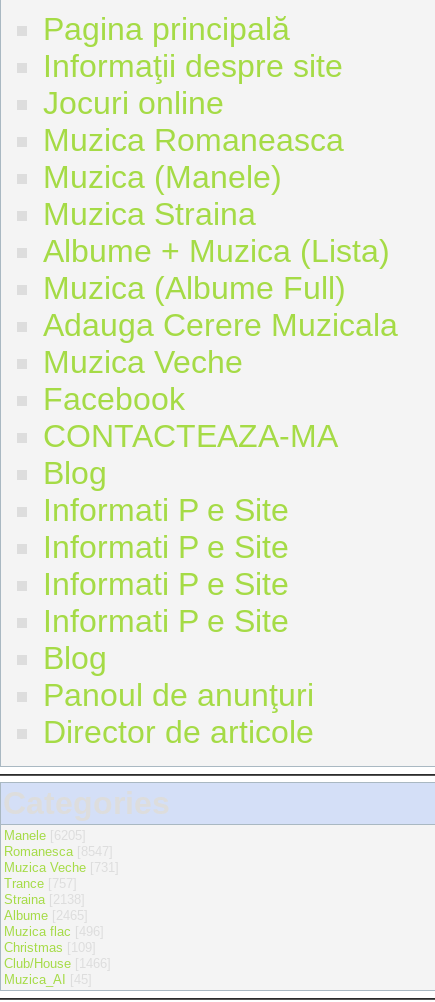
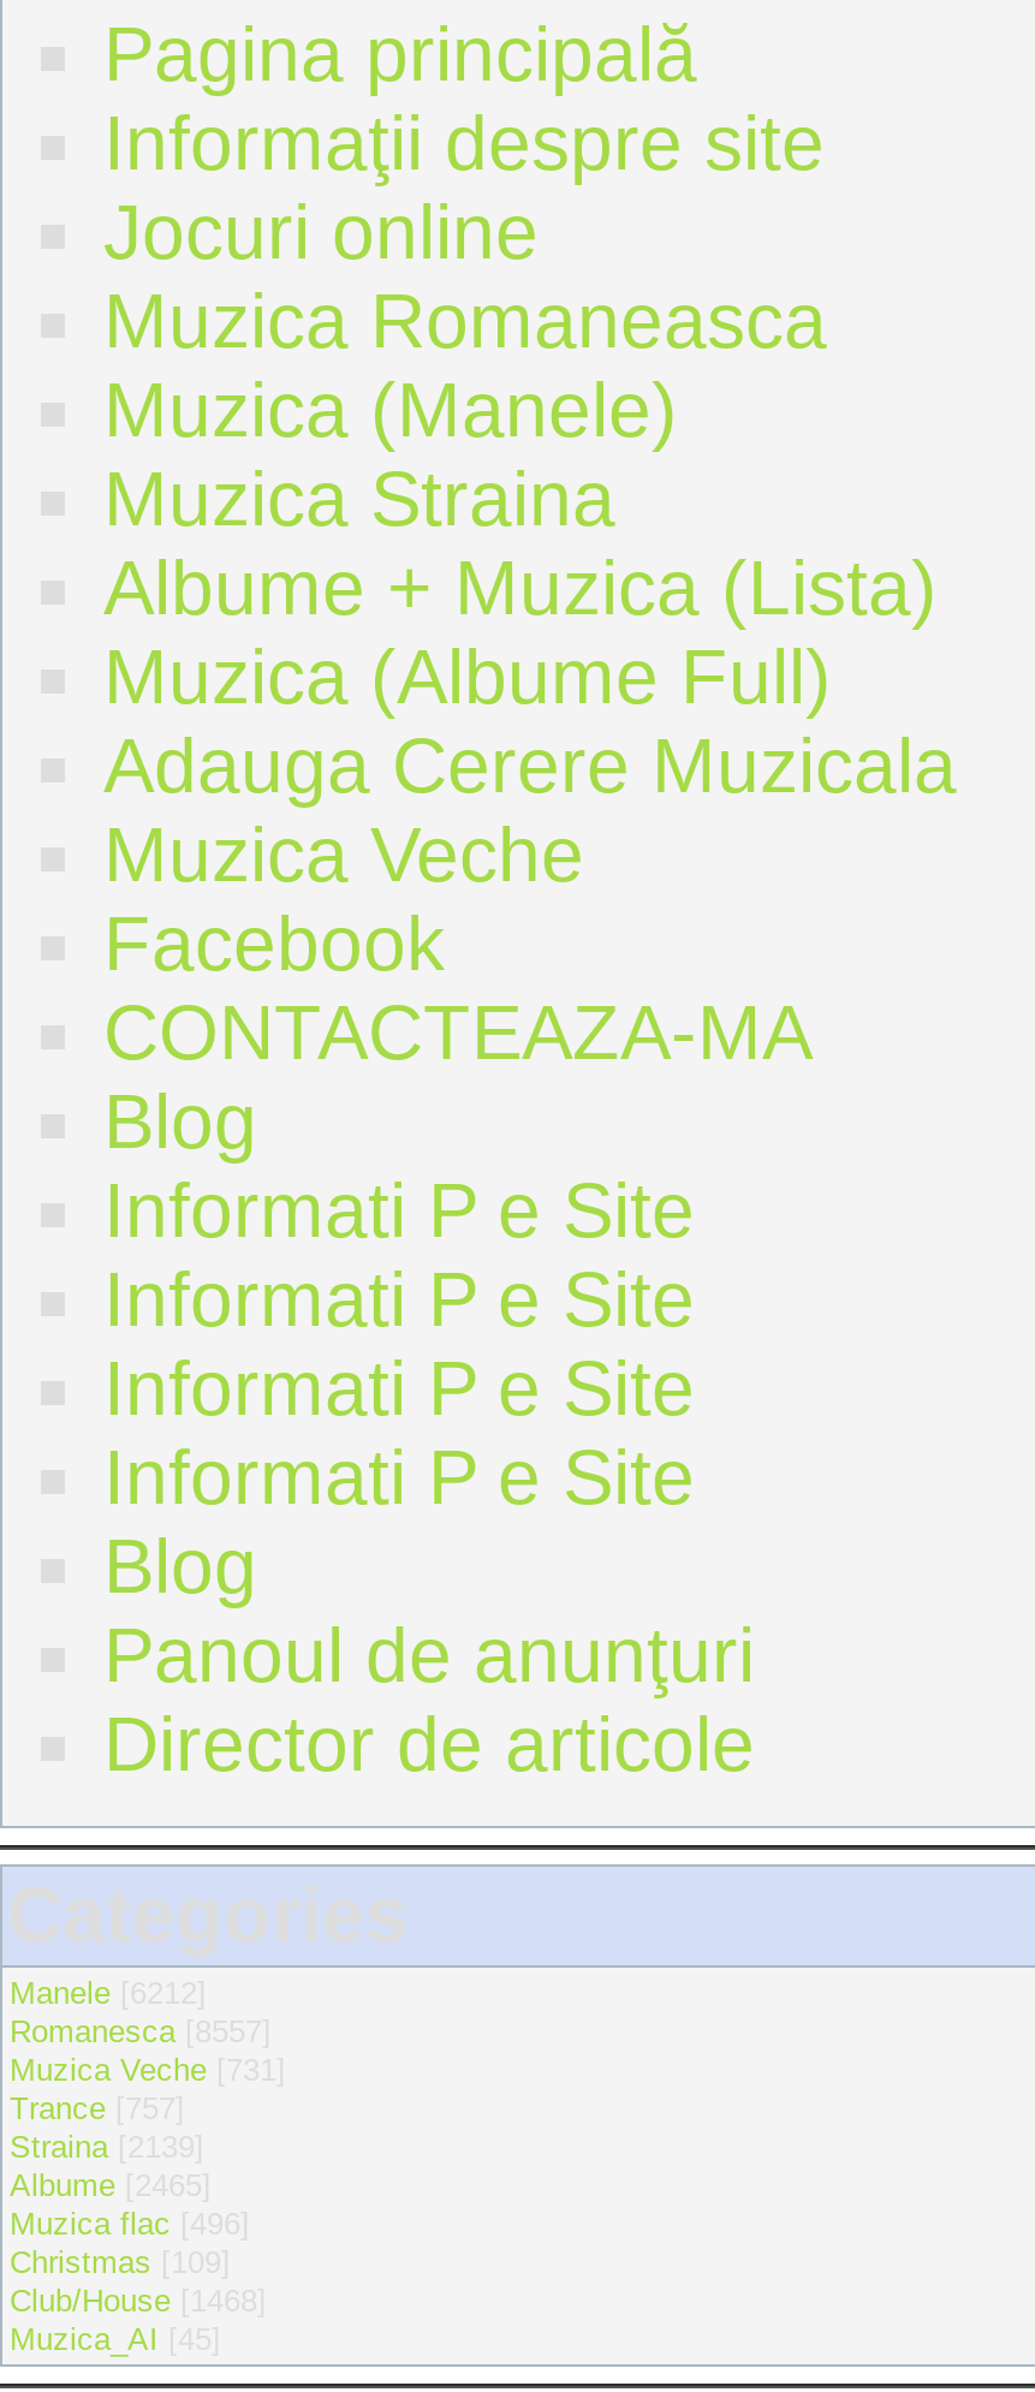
[4,828,86,843] Manele [6205] -> [10,1975,207,2011] Manele [6212]
[4,844,113,859] Romanesca [8547] -> [10,2013,272,2049] Romanesca [8557]
[4,892,85,907] Straina [2138] -> [10,2129,204,2165] Straina [2139]
[4,956,111,971] Club/House [1466] -> [10,2283,267,2319] Club/House [1468]

